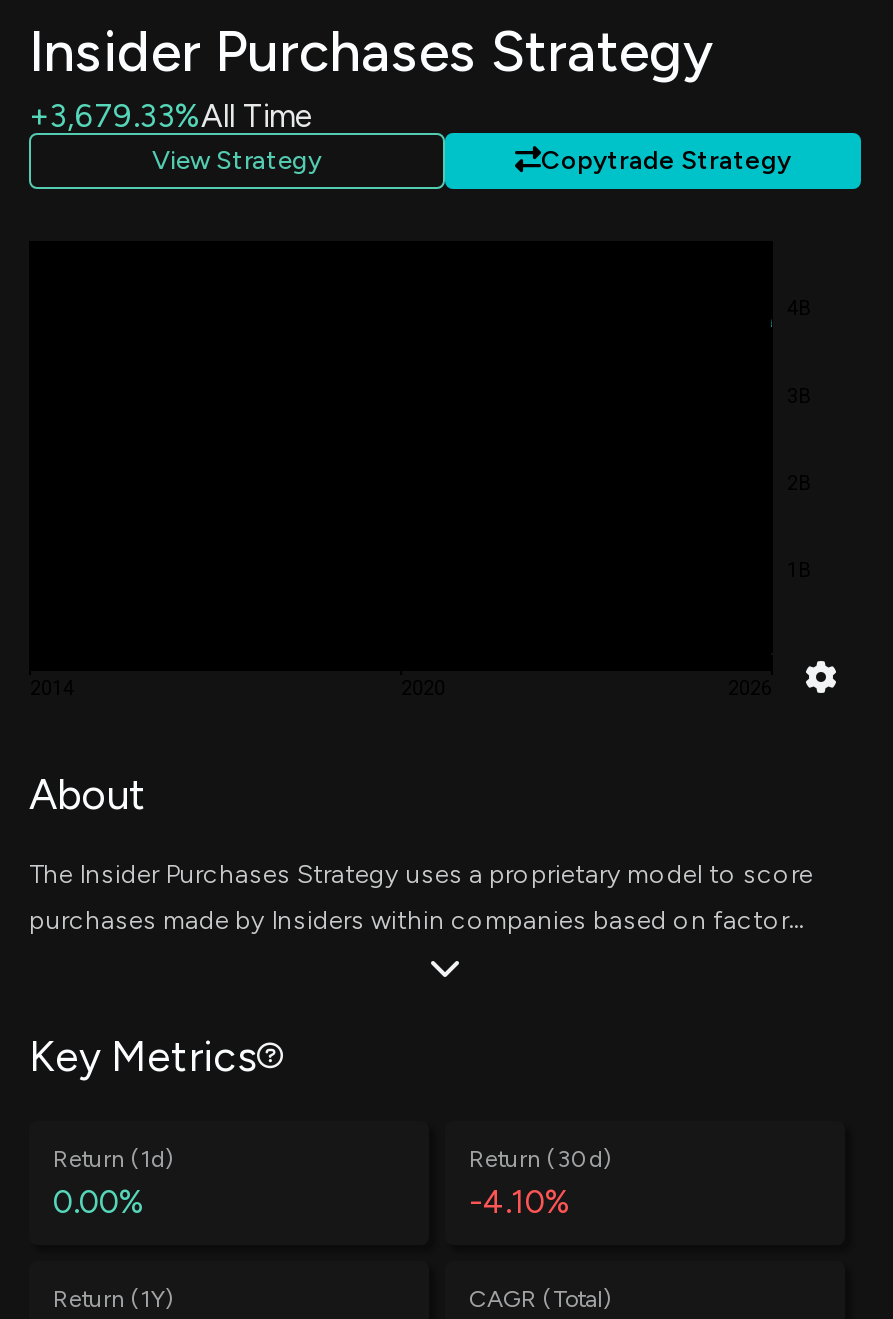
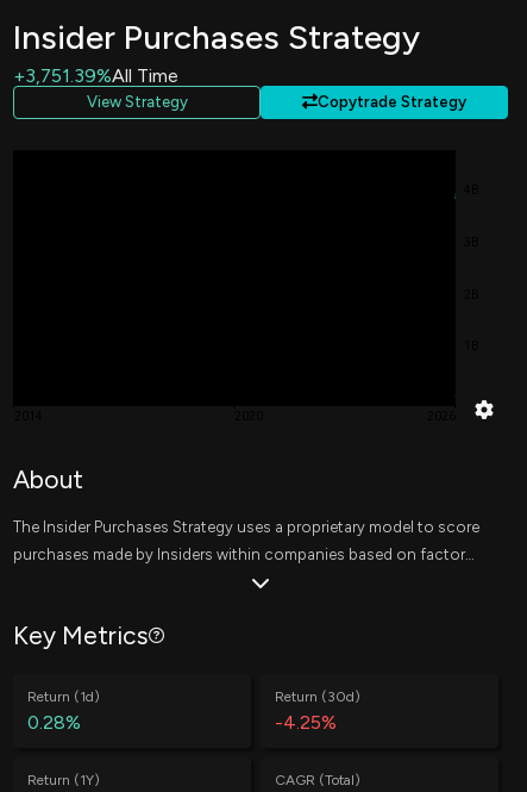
[29,96,313,134] +3,679.33%All Time -> [13,64,178,86] +3,751.39%All Time
[53,1183,145,1221] 0.00% -> [27,711,81,733] 0.28%
[469,1183,571,1221] -4.10% -> [275,711,337,733] -4.25%

